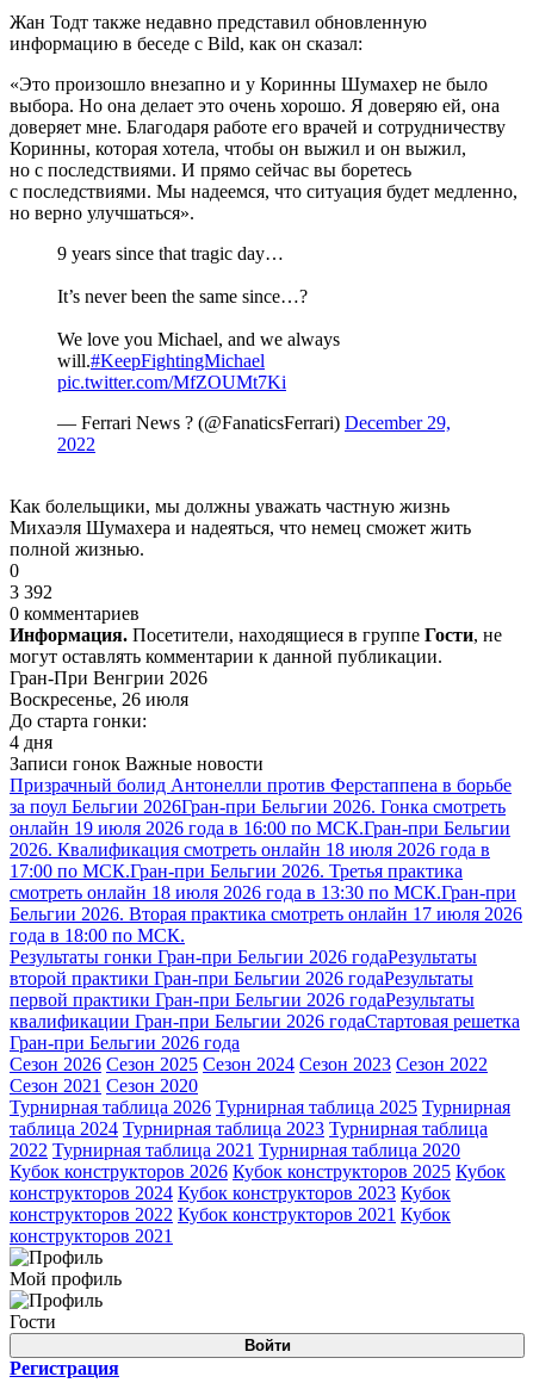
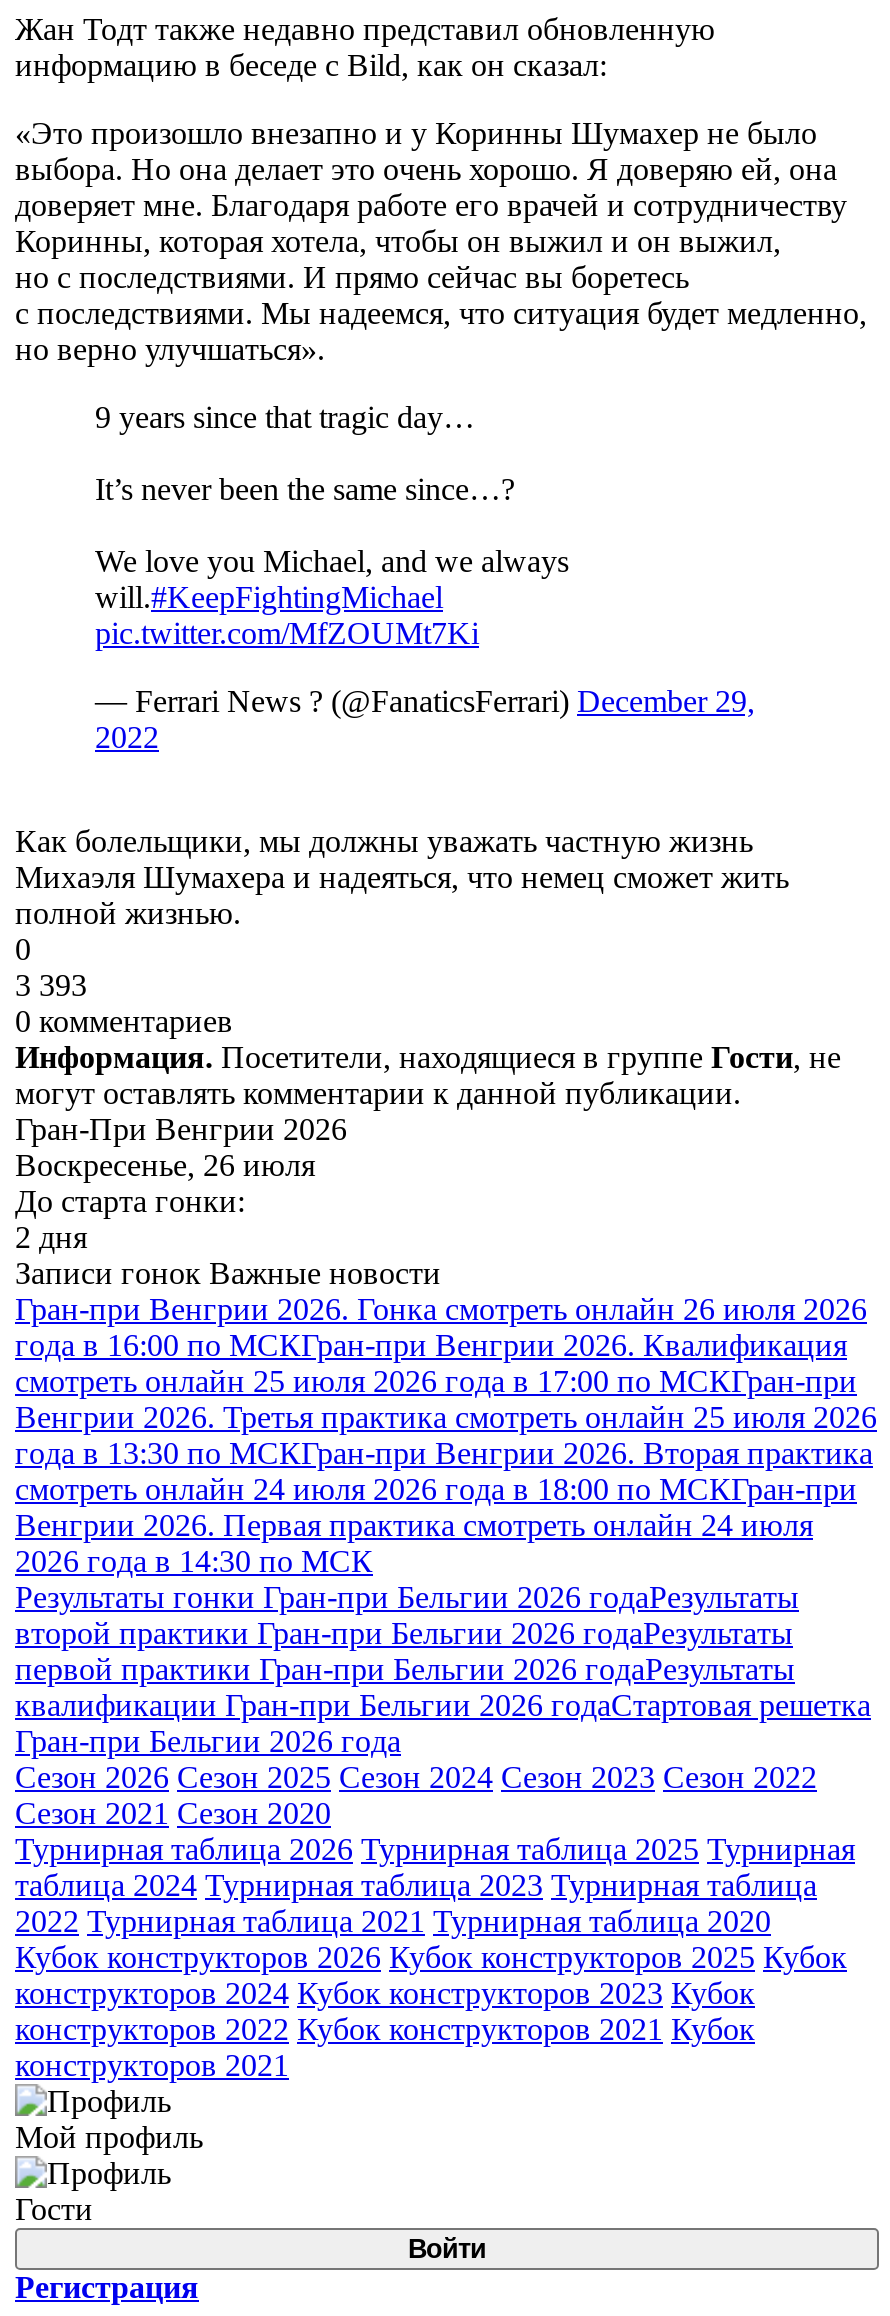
[10,581,52,602] 3 392 -> [15,967,87,1001] 3 393
[10,732,52,752] 4 дня -> [15,1219,87,1253] 2 дня
[10,775,522,945] Призрачный болид Антонелли против Ферстаппена в борьбе | за поул Бельгии 2026Гран-при Бельгии 2026. Гонка смотреть | онлайн 19 июля 2026 года в 16:00 по МСК.Гран-при Бельгии | 2026. Квалификация смотреть онлайн 18 июля 2026 года в | 17:00 по МСК.Гран-при Бельгии 2026. Третья практика | смотреть онлайн 18 июля 2026 года в 13:30 по МСК.Гран-при | Бельгии 2026. Вторая практика смотреть онлайн 17 июля 2026 | года в 18:00 по МСК. -> [15,1291,877,1577] Гран-при Венгрии 2026. Гонка смотреть онлайн 26 июля 2026 | года в 16:00 по МСКГран-при Венгрии 2026. Квалификация | смотреть онлайн 25 июля 2026 года в 17:00 по МСКГран-при | Венгрии 2026. Третья практика смотреть онлайн 25 июля 2026 | года в 13:30 по МСКГран-при Венгрии 2026. Вторая практика | смотреть онлайн 24 июля 2026 года в 18:00 по МСКГран-при | Венгрии 2026. Первая практика смотреть онлайн 24 июля | 2026 года в 14:30 по МСК

